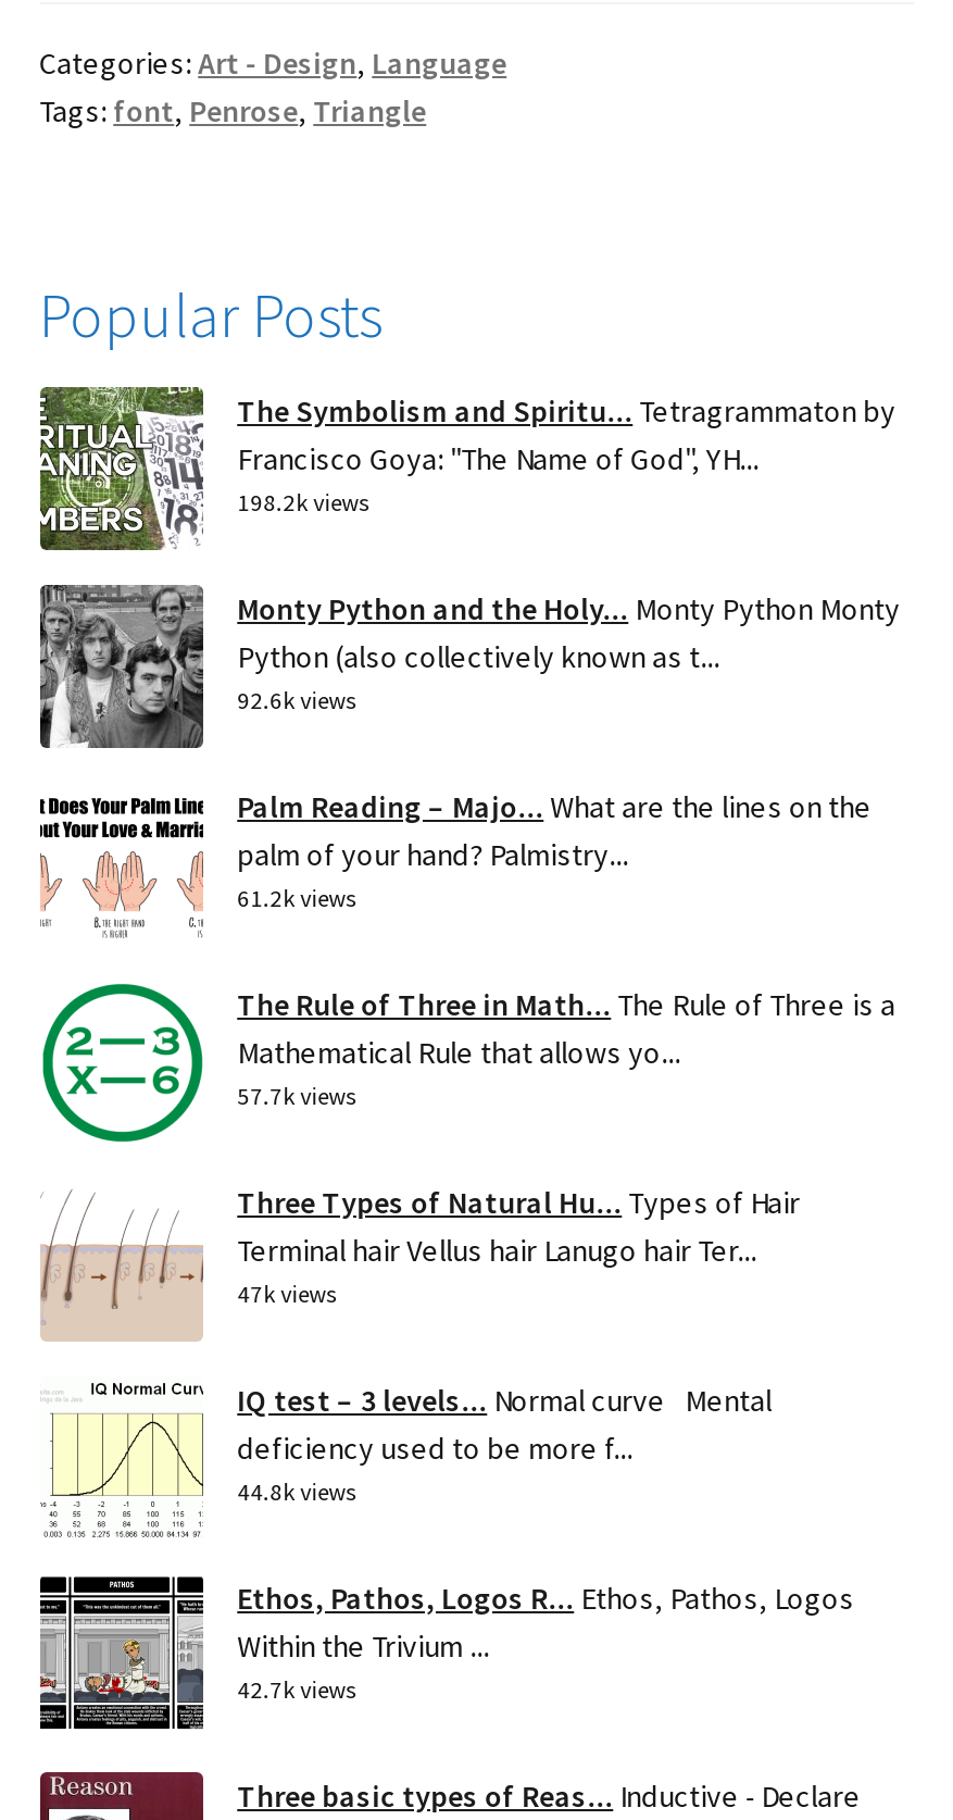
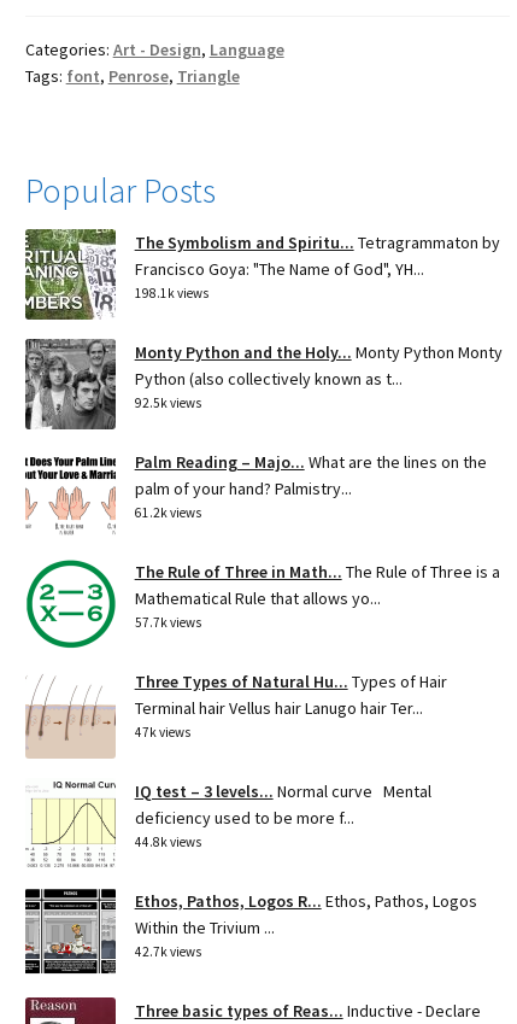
[237,487,370,517] 198.2k views -> [134,284,208,301] 198.1k views
[237,685,357,715] 92.6k views -> [134,394,201,411] 92.5k views

